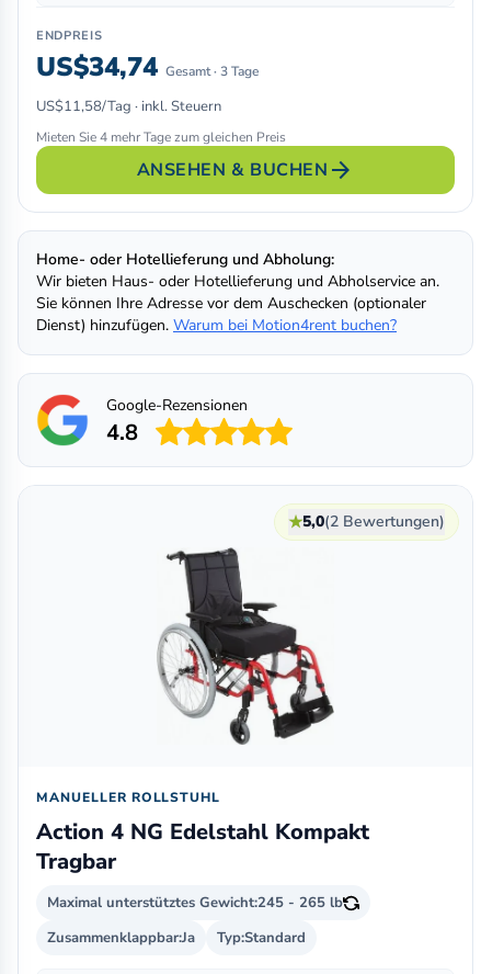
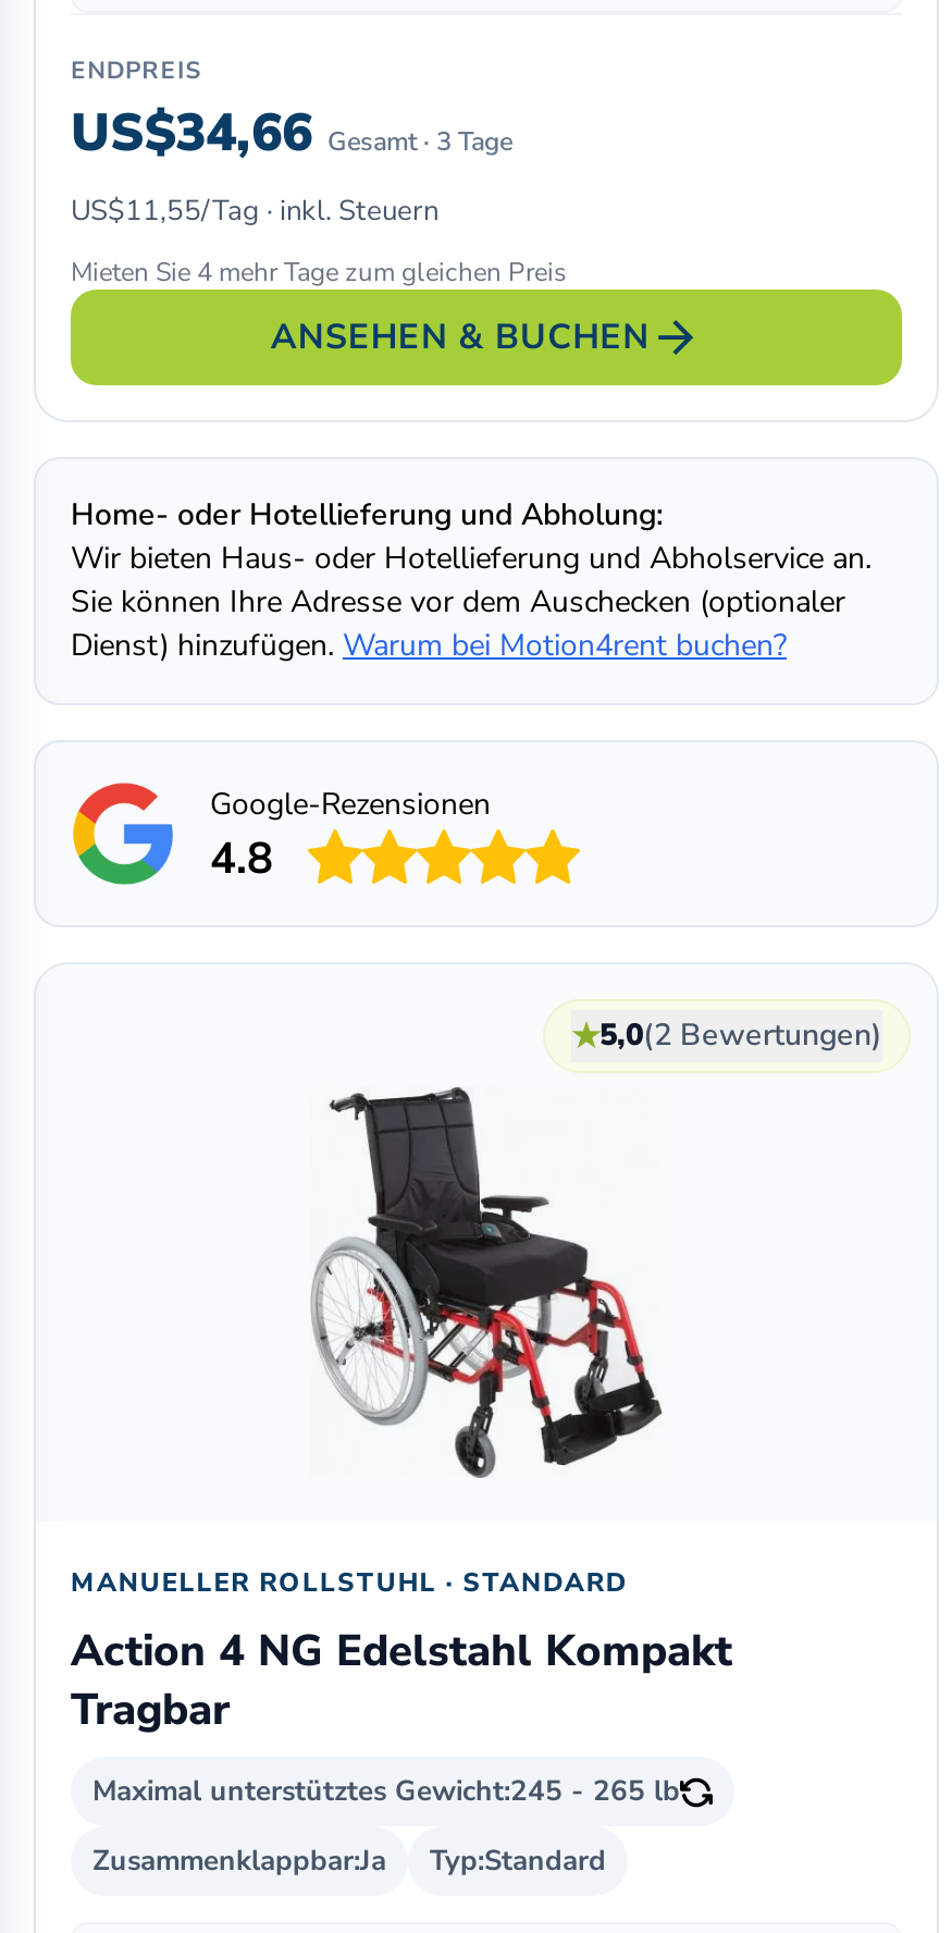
[36,49,259,84] US$34,74 Gesamt · 3 Tage -> [71,98,512,168] US$34,66 Gesamt · 3 Tage
[36,97,221,116] US$11,58/Tag · inkl. Steuern -> [71,192,438,231] US$11,55/Tag · inkl. Steuern
[36,789,220,806] MANUELLER ROLLSTUHL -> [71,1565,627,1600] MANUELLER ROLLSTUHL · STANDARD

